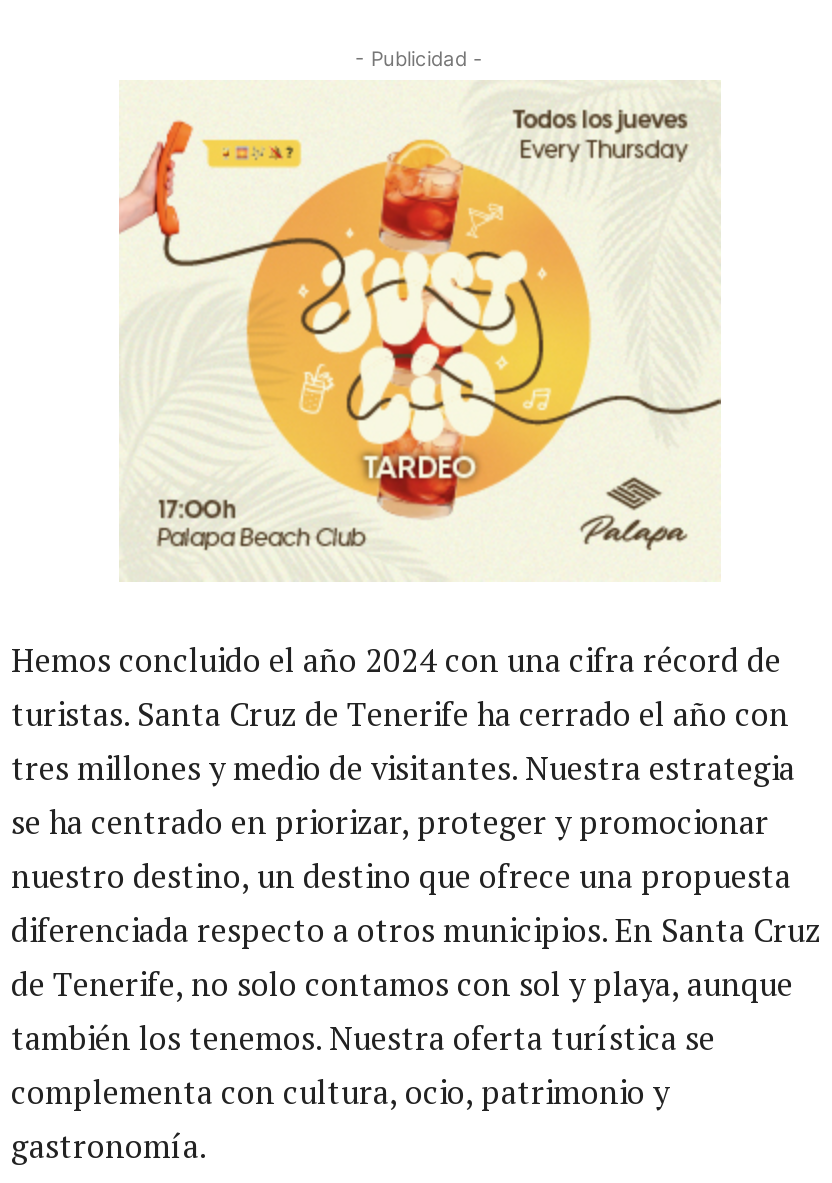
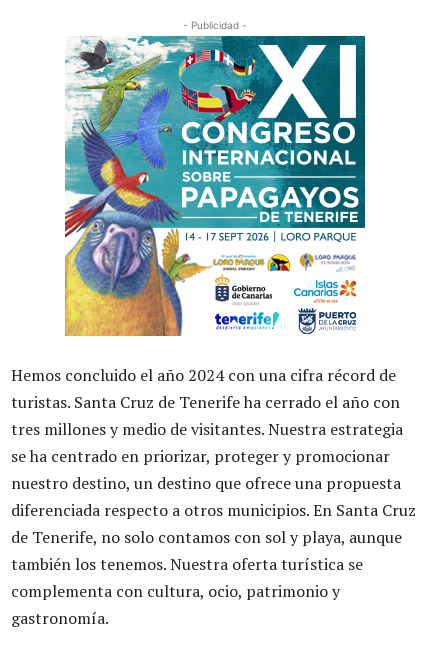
[119,80,723,582] [image] -> [64,35,366,337] [image]

